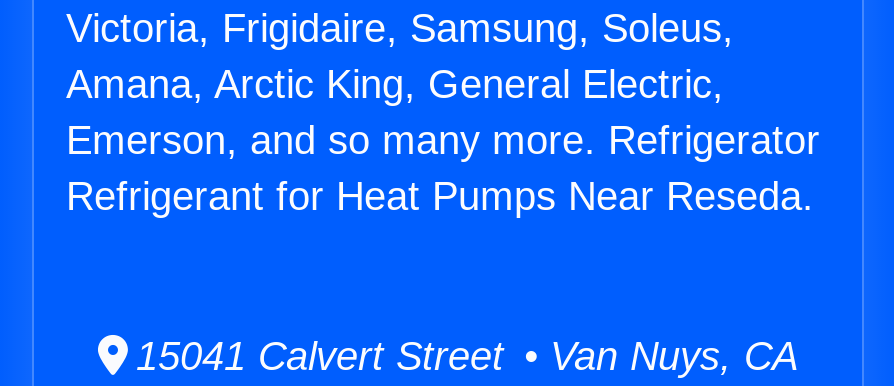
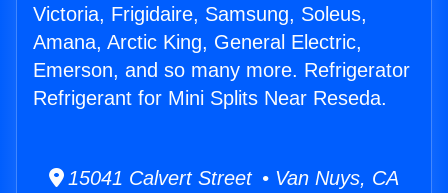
[66,174,814,218] Refrigerant for Heat Pumps Near Reseda. -> [33,87,387,109] Refrigerant for Mini Splits Near Reseda.

